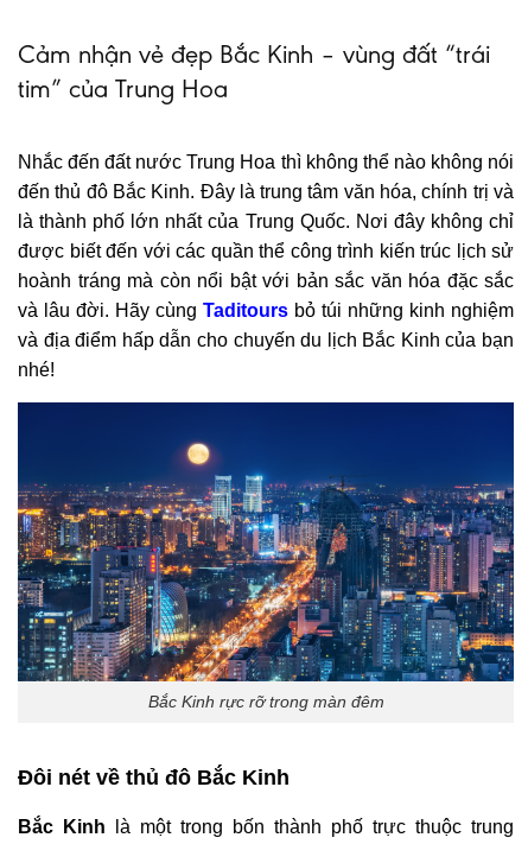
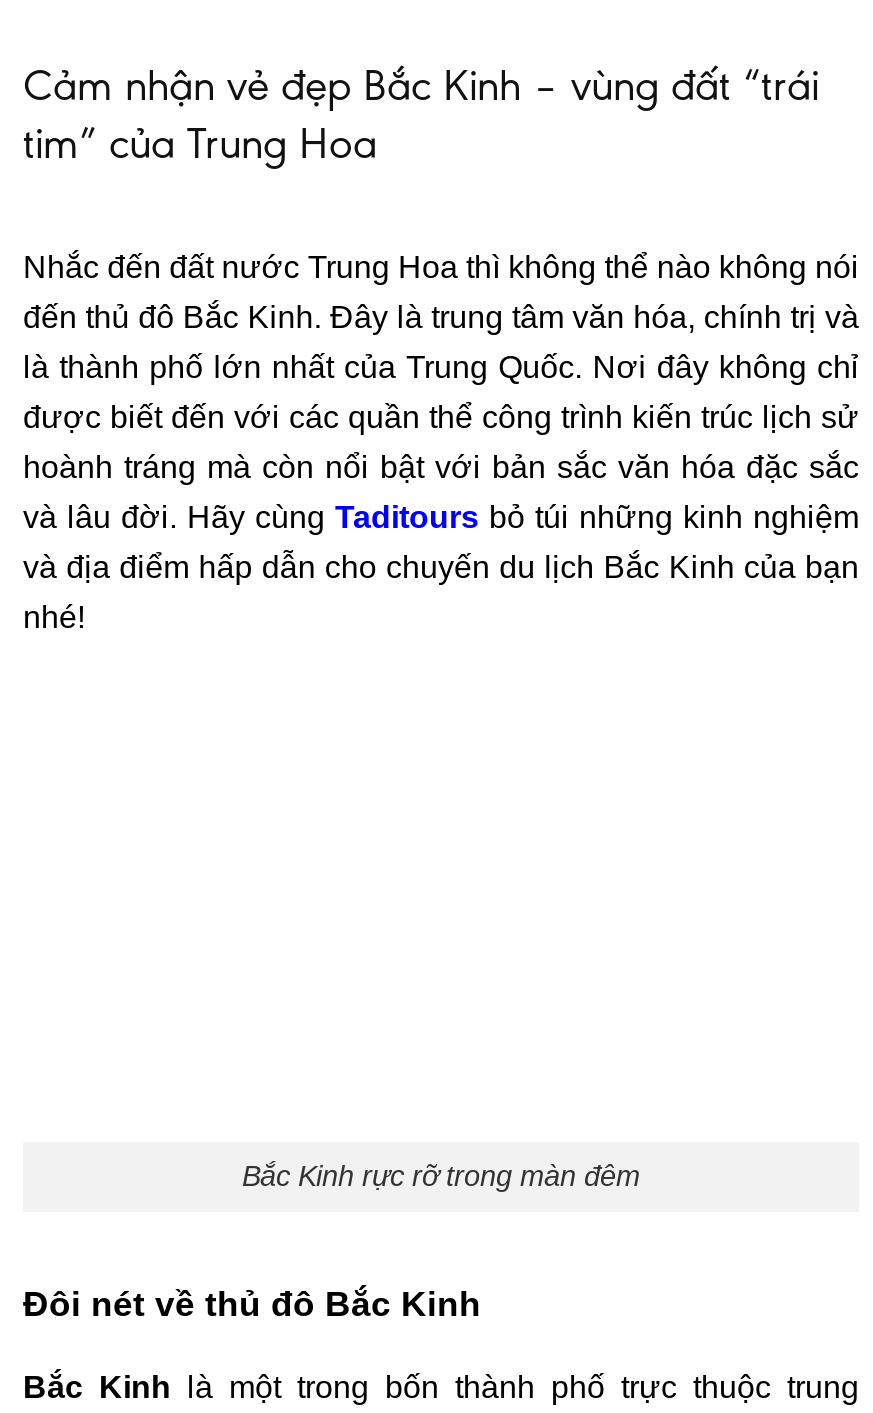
[17,401,515,683] [image] -> none

